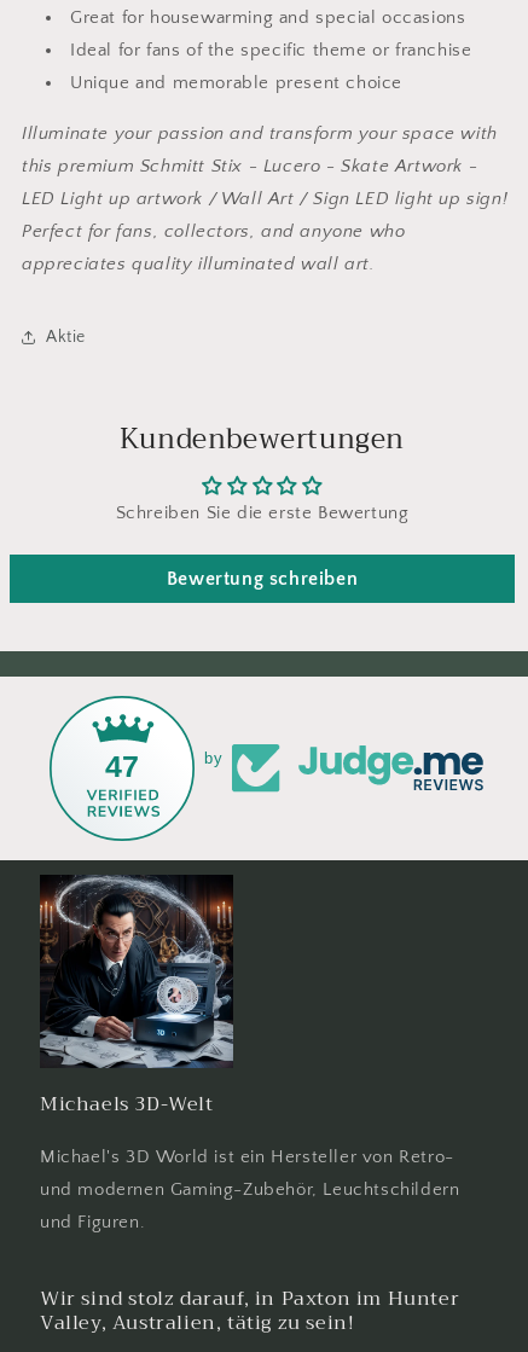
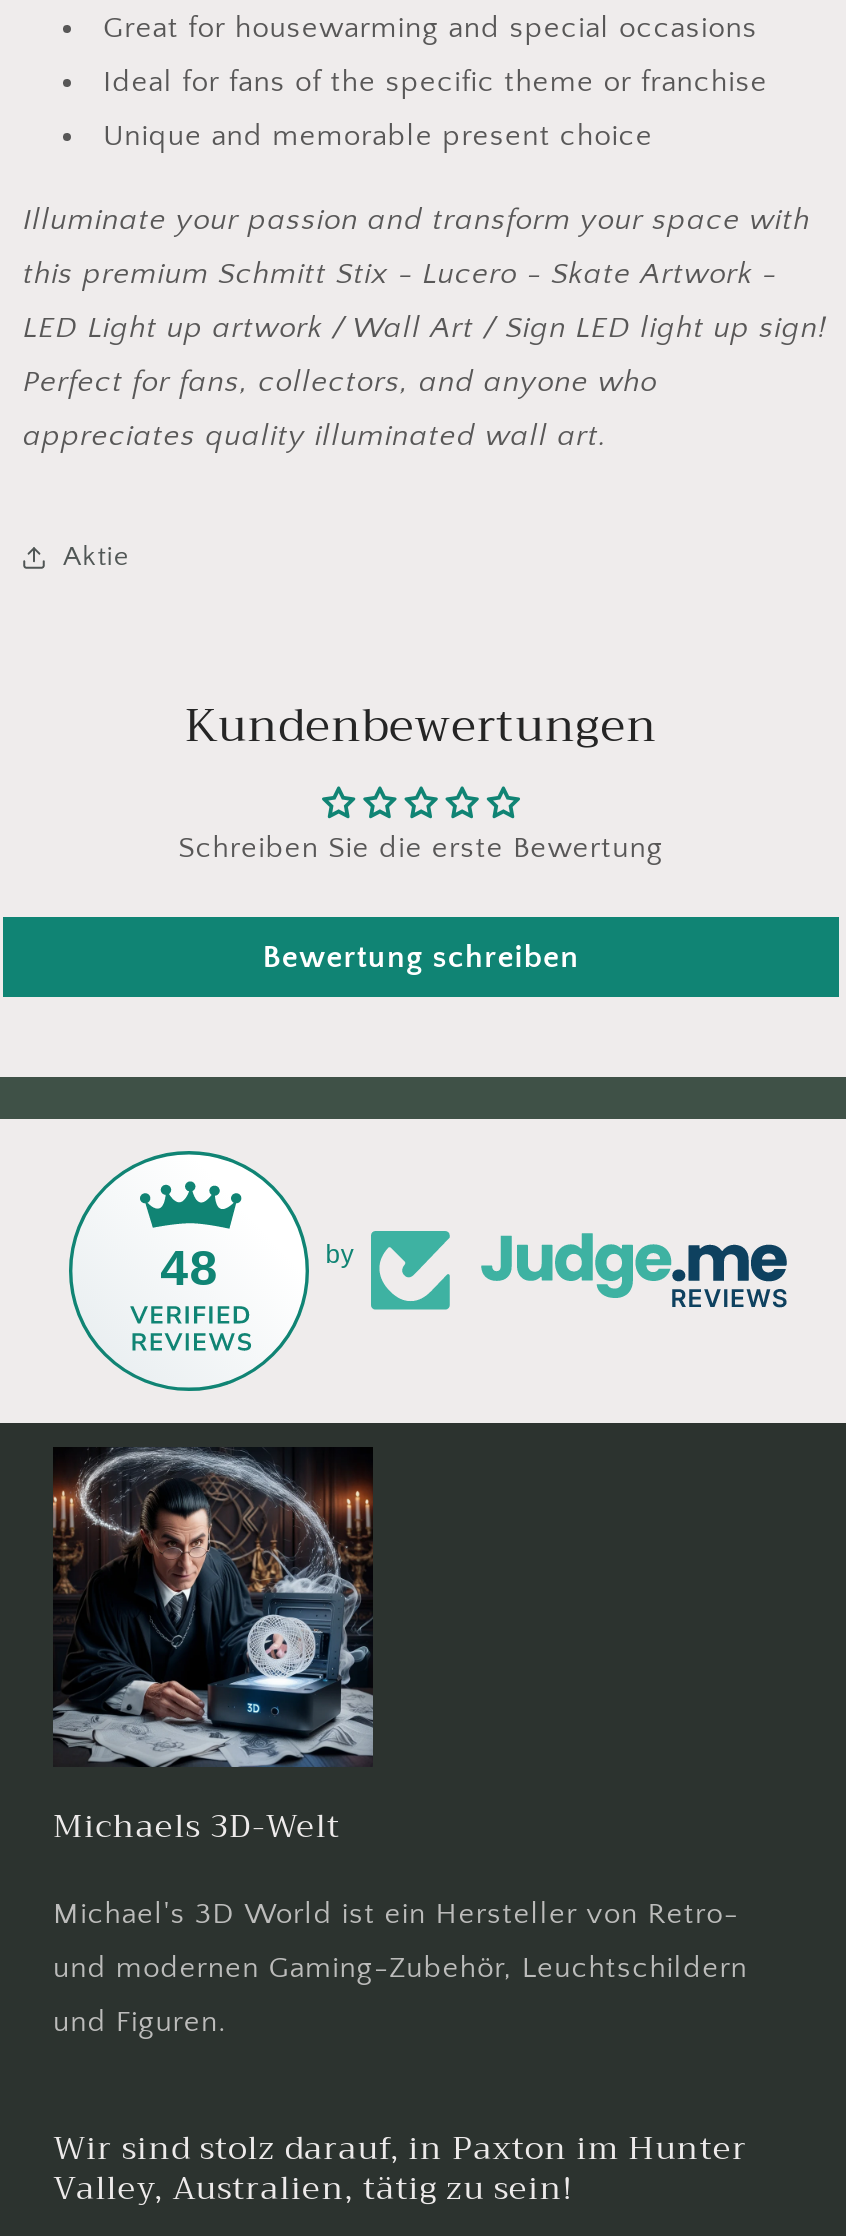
[105,749,140,783] 47 -> [160,1240,219,1296] 48

